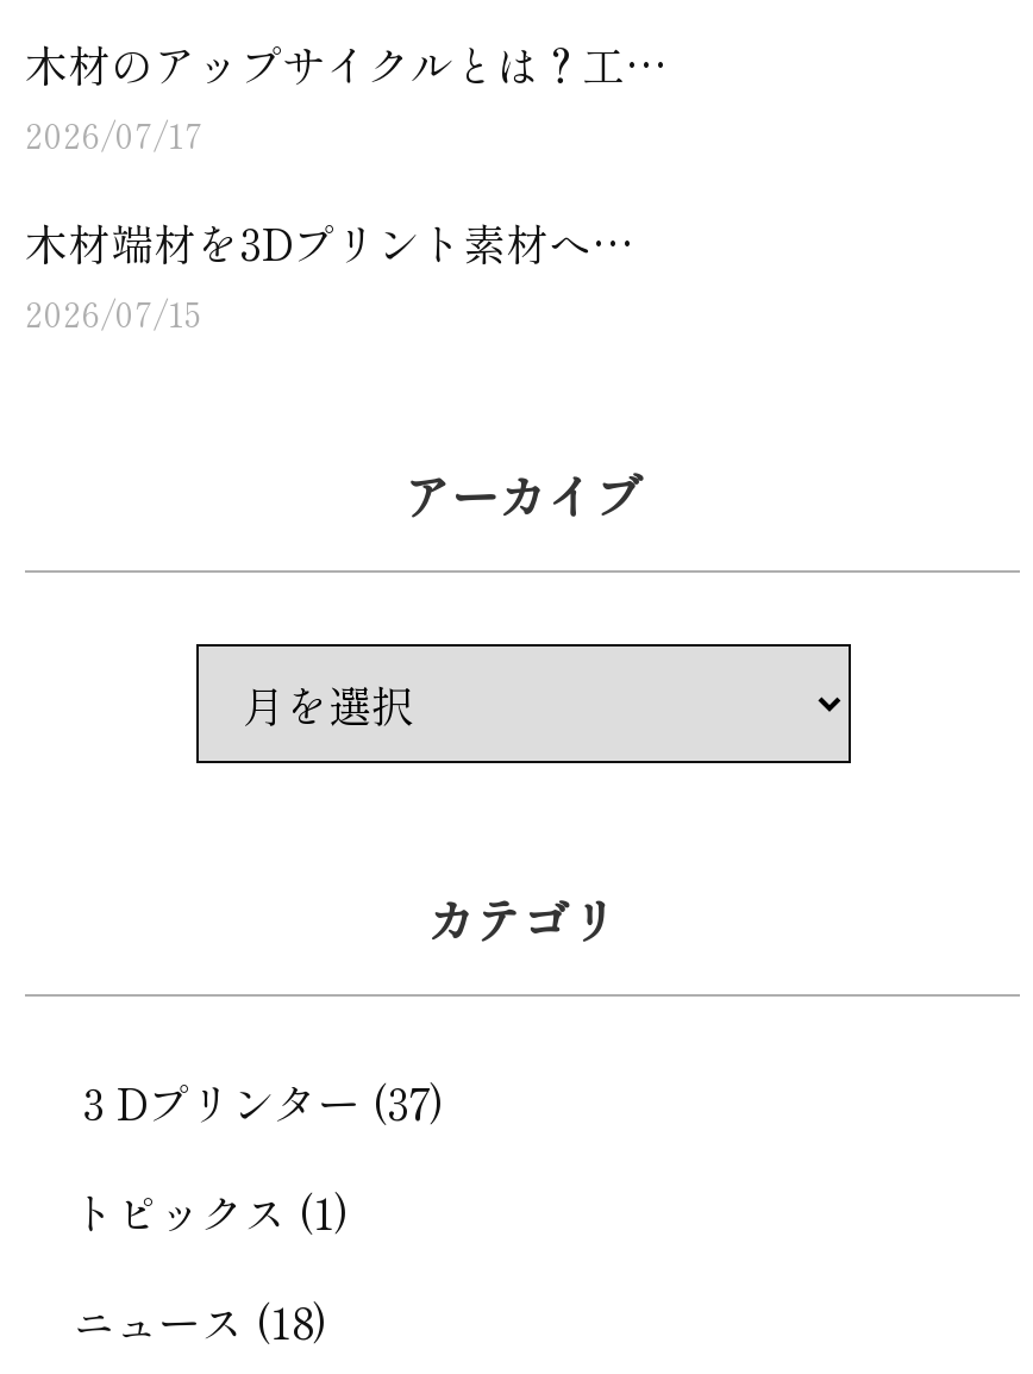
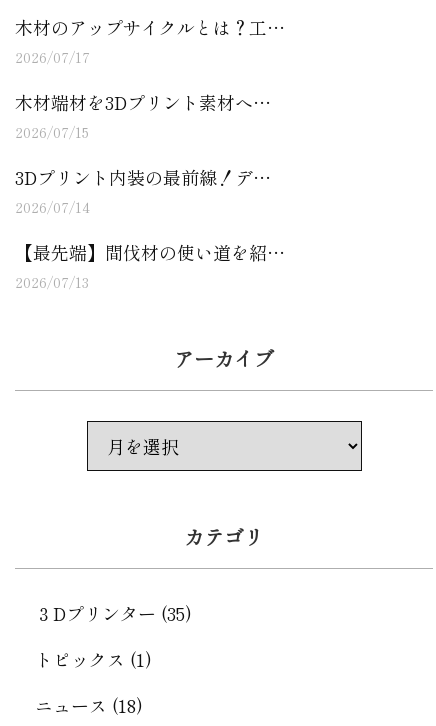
none -> [15,164,285,292] 3Dプリント内装の最前線！デ… | 2026/07/14 | 【最先端】間伐材の使い道を紹… | 2026/07/13
[73,1069,446,1131] ３Dプリンター (37) -> [35,600,192,626] ３Dプリンター (35)

